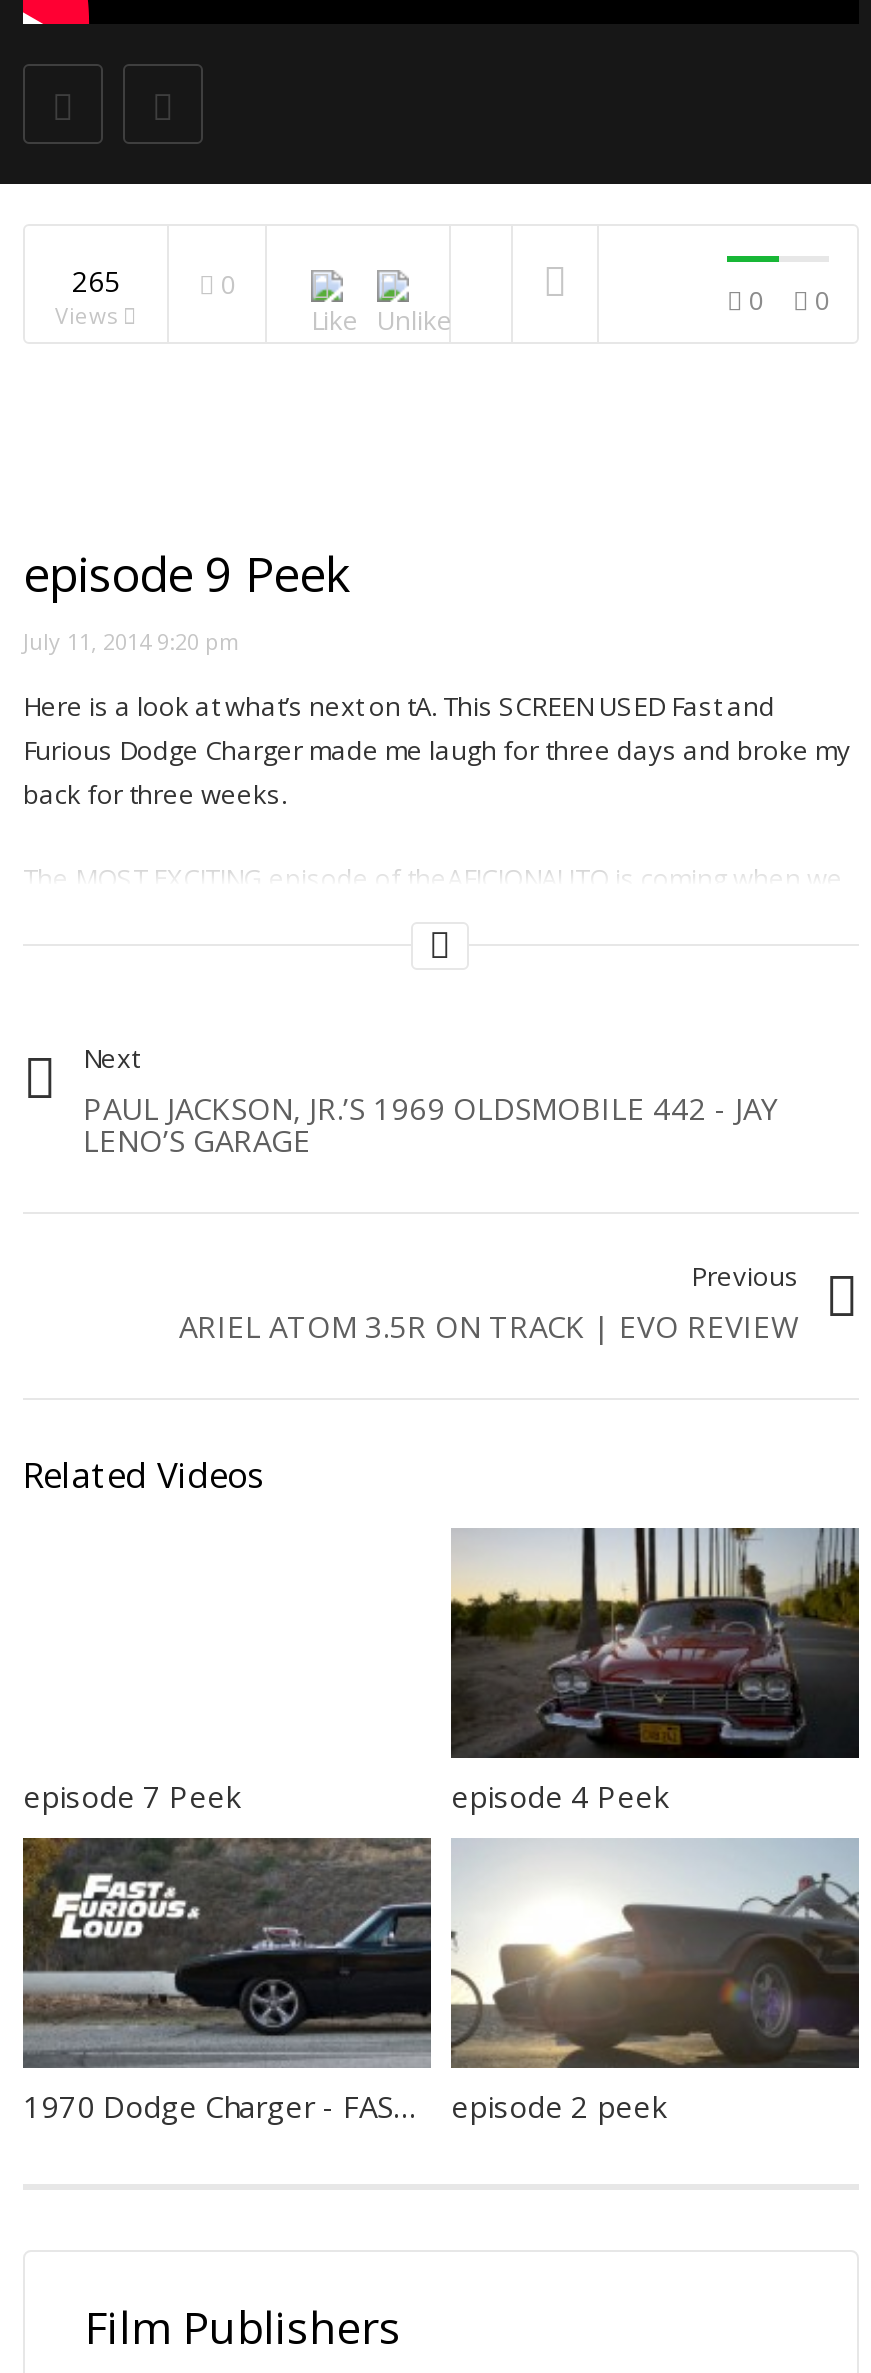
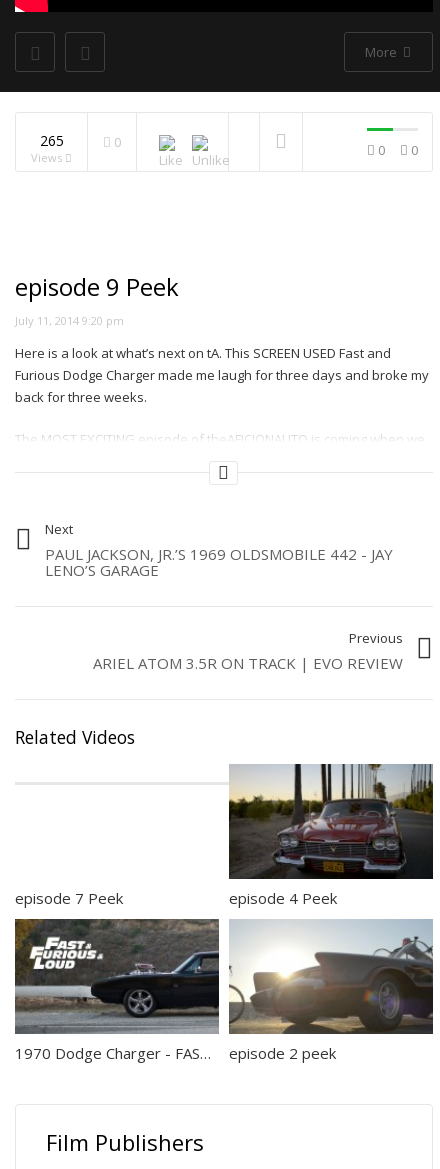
none -> [365,43,403,61] More

